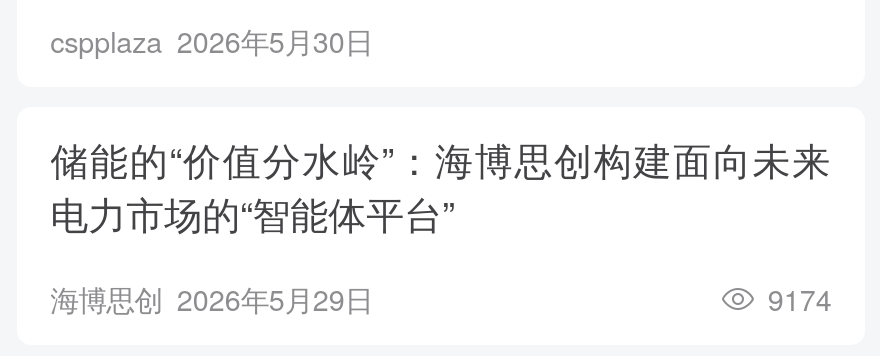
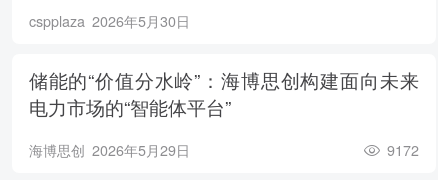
[768,279,832,319] 9174 -> [387,140,419,160] 9172

